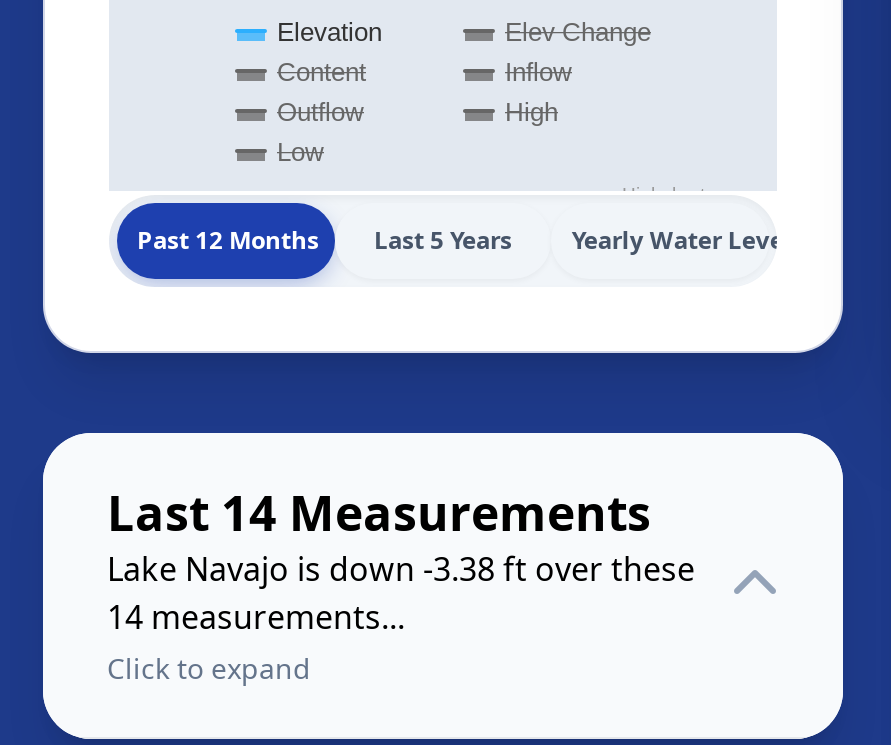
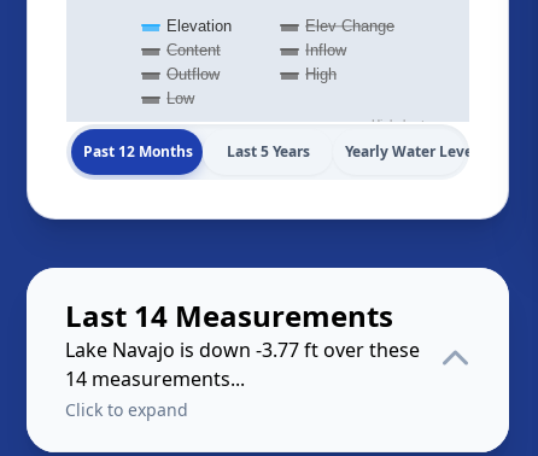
[107,547,695,591] Lake Navajo is down -3.38 ft over these -> [65,337,420,363] Lake Navajo is down -3.77 ft over these

